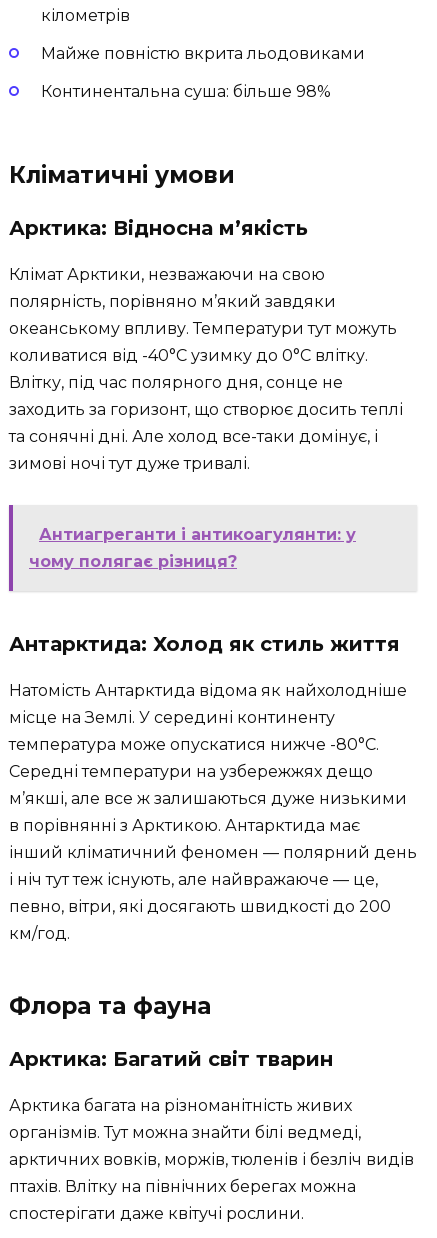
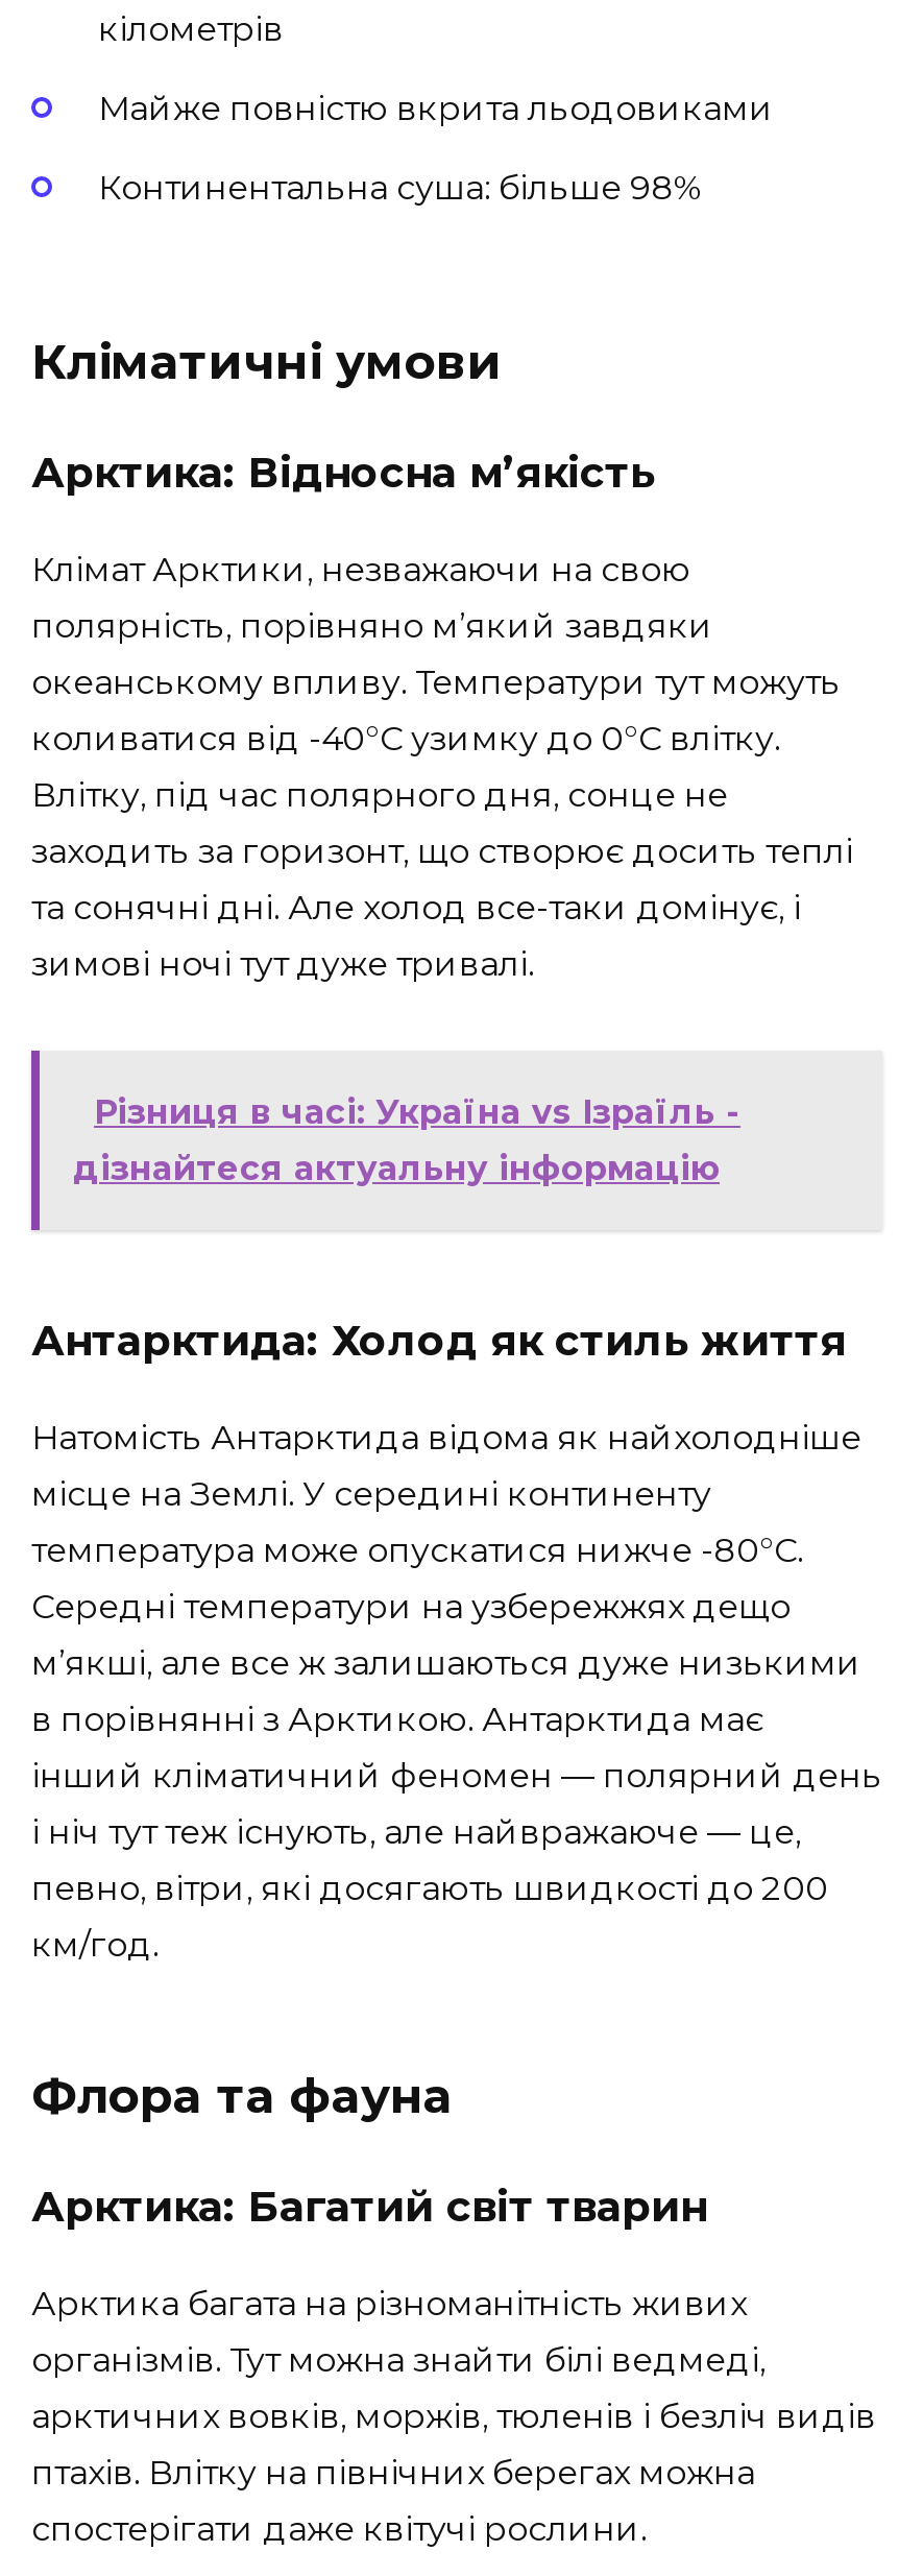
[29,525,356,571] Антиагреганти і антикоагулянти: у | чому полягає різниця? -> [73,1092,740,1188] Різниця в часі: Україна vs Ізраїль - | дізнайтеся актуальну інформацію

